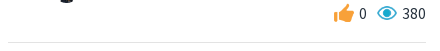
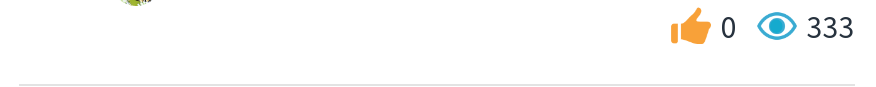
[359,3,426,23] 0 380 -> [721,6,855,46] 0 333

